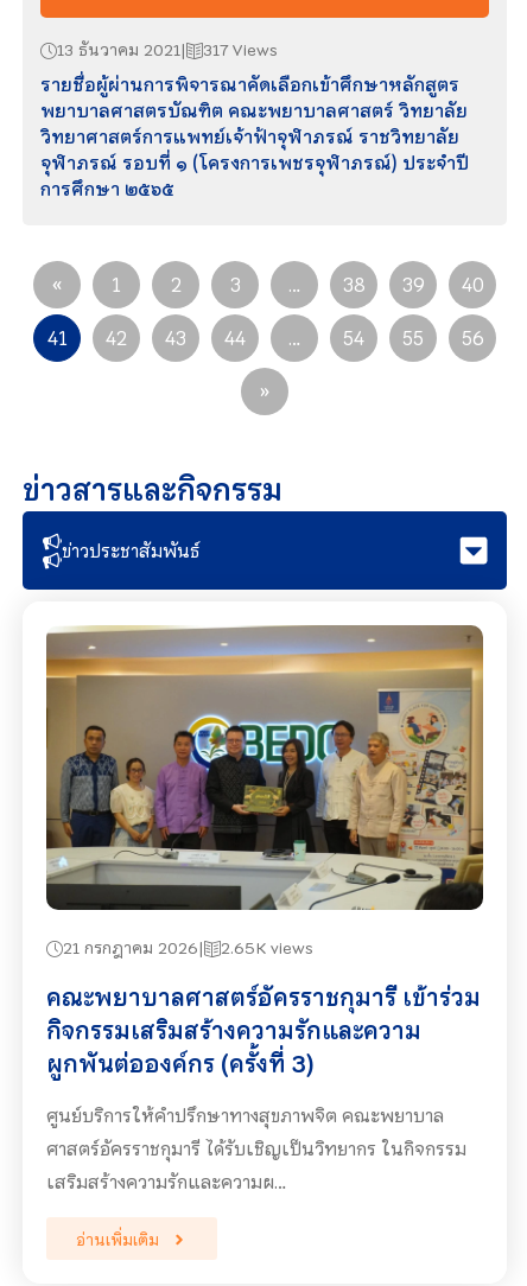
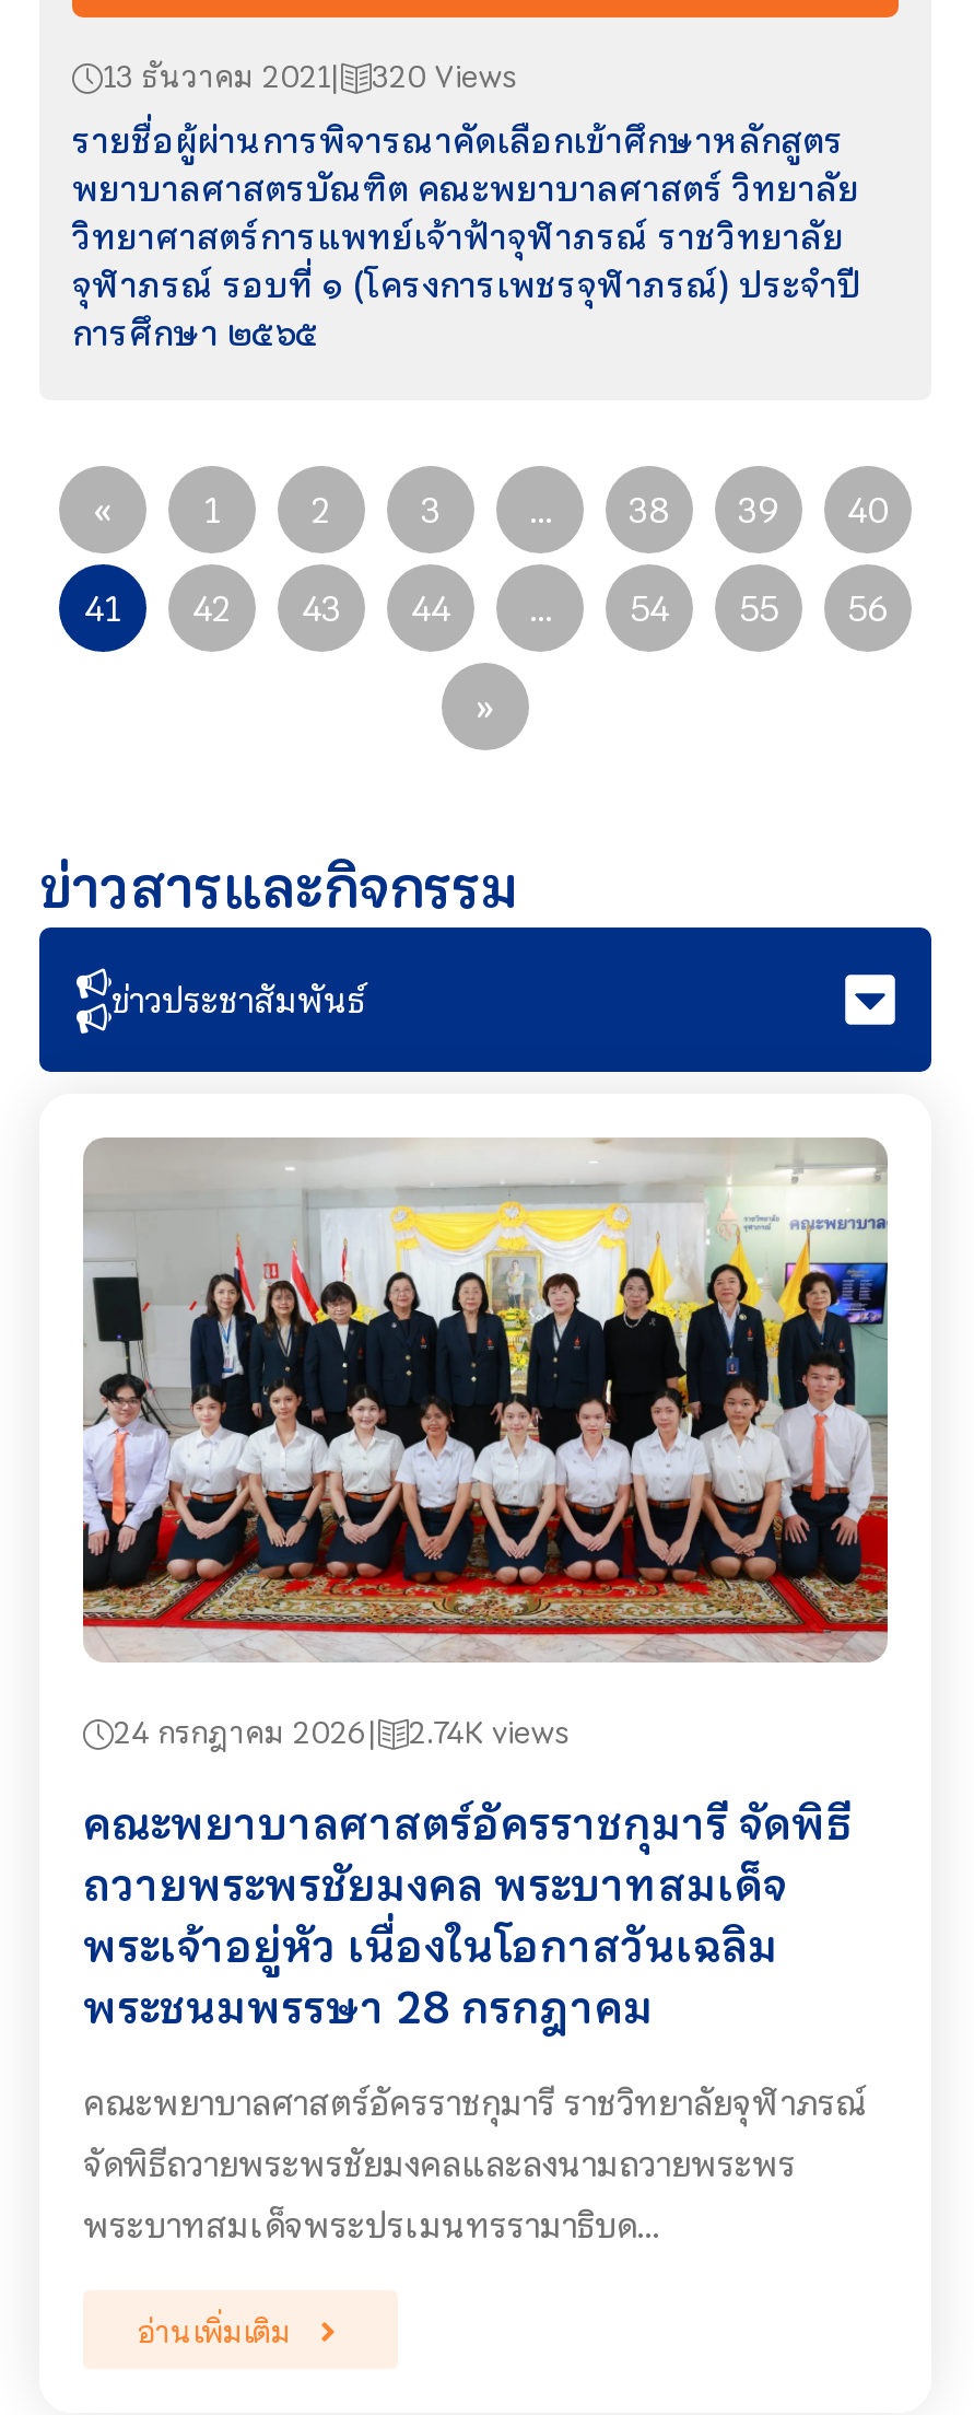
[57,37,278,63] 13 ธันวาคม 2021 317 Views -> [103,53,518,101] 13 ธันวาคม 2021 320 Views
[45,625,484,961] [image] | 21 กรกฎาคม 2026 | 2.65K views -> [83,1137,890,1757] [image] | 24 กรกฎาคม 2026 | 2.74K views
[46,979,481,1197] คณะพยาบาลศาสตร์อัครราชกุมารี เข้าร่วม | กิจกรรมเสริมสร้างความรักและความ | ผูกพันต่อองค์กร (ครั้งที่ 3) | ศูนย์บริการให้คำปรึกษาทางสุขภาพจิต คณะพยาบาล | ศาสตร์อัครราชกุมารี ได้รับเชิญเป็นวิทยากร ในกิจกรรม | เสริมสร้างความรักและความผ… -> [83,1790,866,2254] คณะพยาบาลศาสตร์อัครราชกุมารี จัดพิธี | ถวายพระพรชัยมงคล พระบาทสมเด็จ | พระเจ้าอยู่หัว เนื่องในโอกาสวันเฉลิม | พระชนมพรรษา 28 กรกฎาคม | คณะพยาบาลศาสตร์อัครราชกุมารี ราชวิทยาลัยจุฬาภรณ์ | จัดพิธีถวายพระพรชัยมงคลและลงนามถวายพระพร | พระบาทสมเด็จพระปรเมนทรรามาธิบด…

